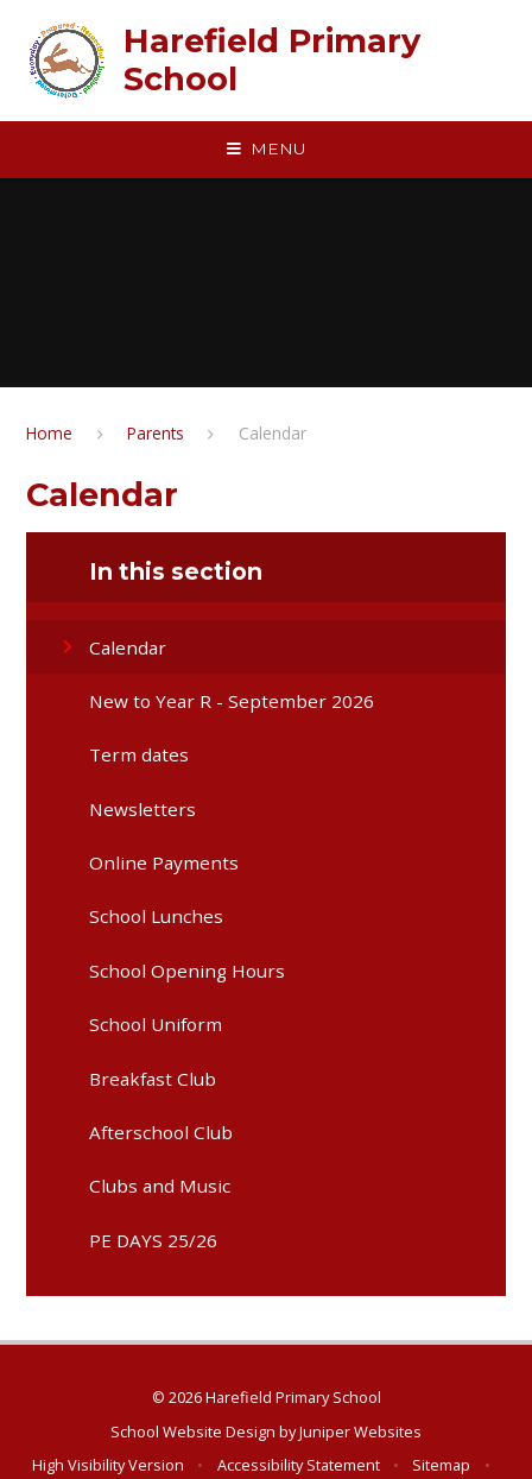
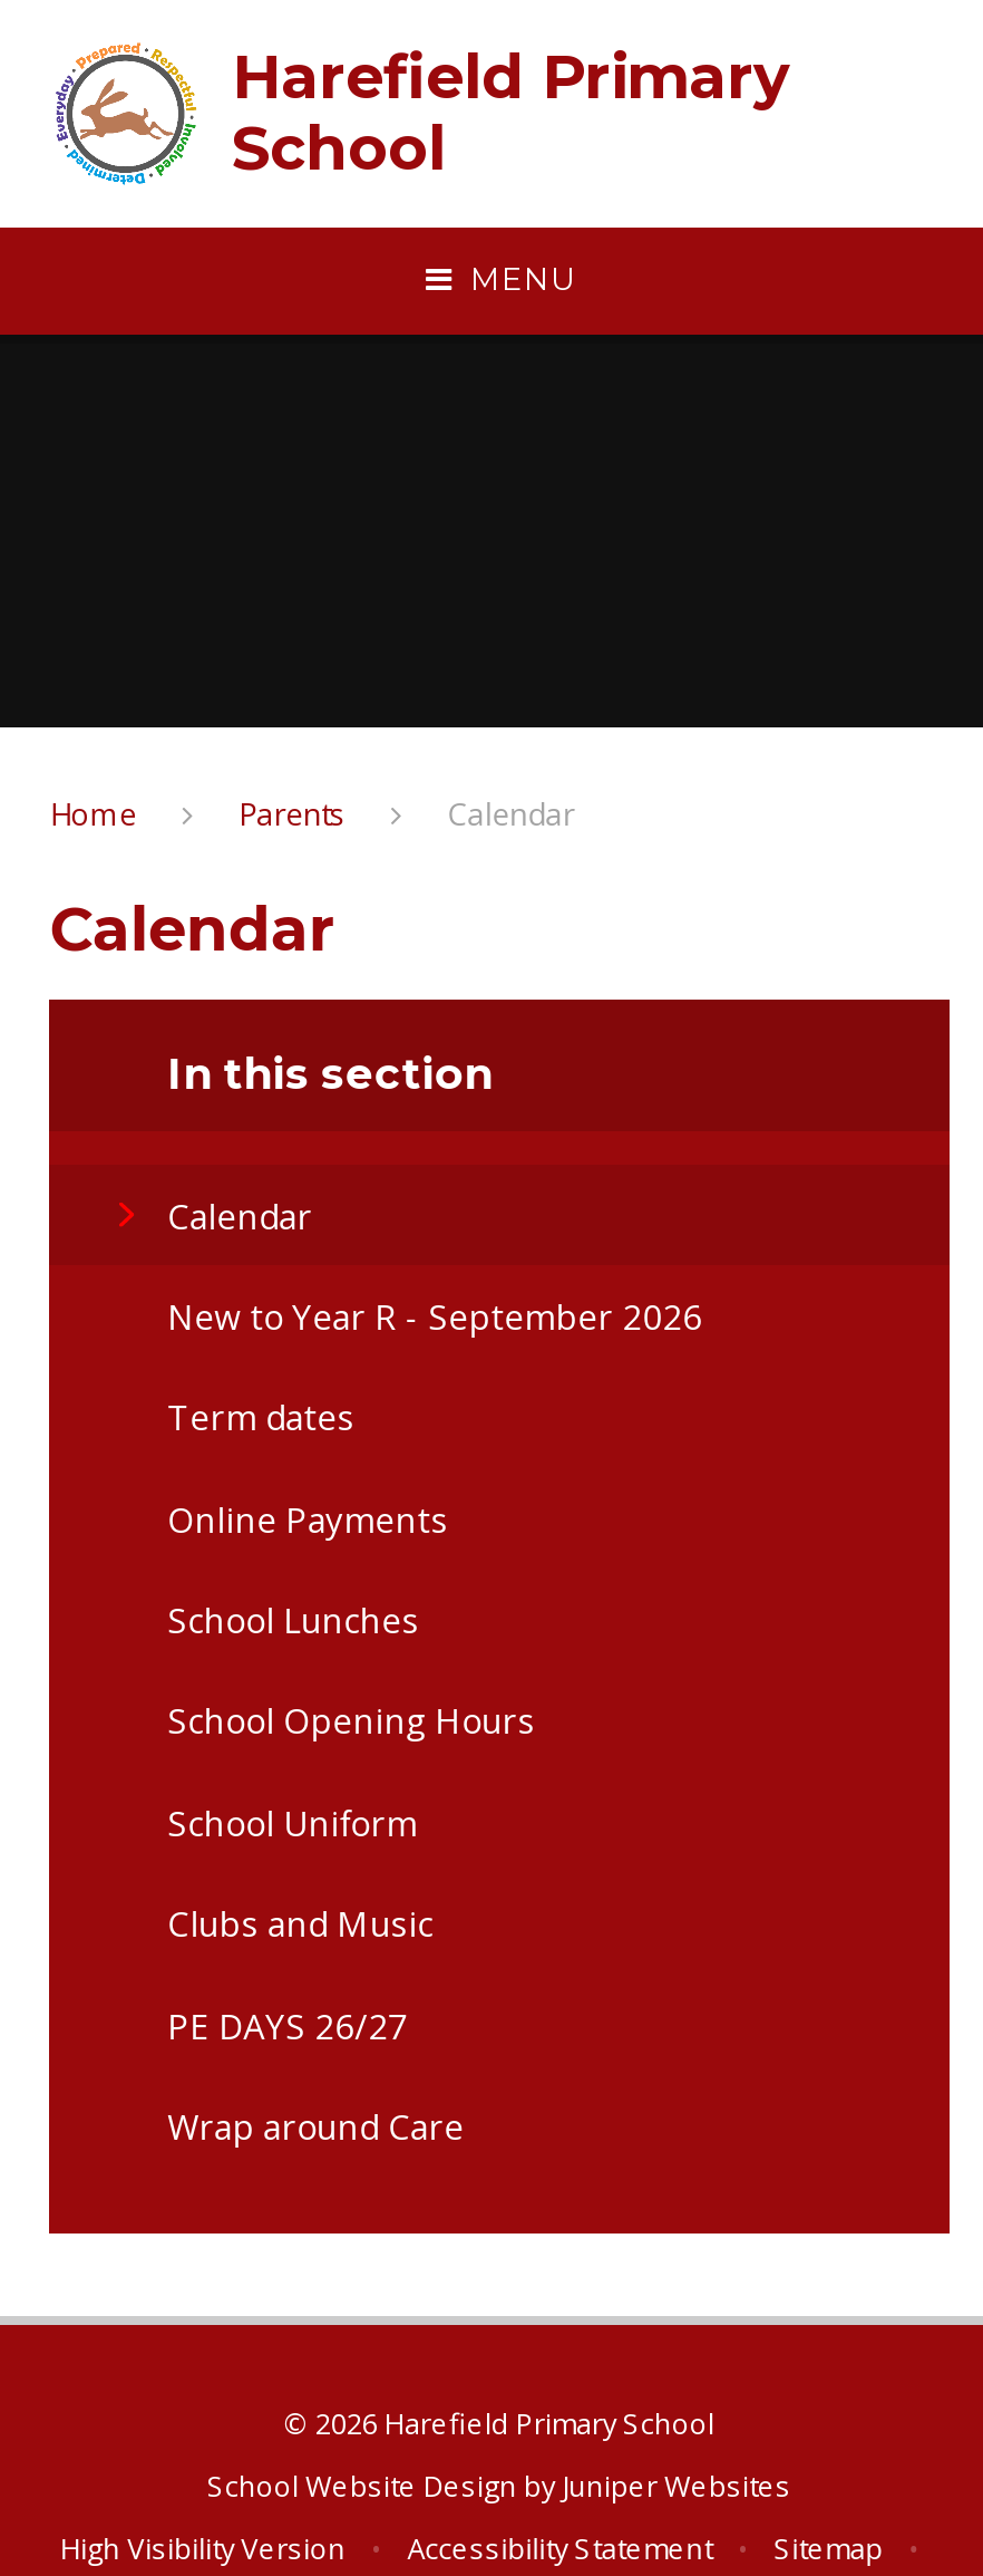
[89,797,196,821] Newsletters -> none
[89,1066,233,1144] Breakfast Club | Afterschool Club -> none
moved [89,1174,230,1198] -> [167,1901,433,1946]: Clubs and Music
[89,1228,217,1252] PE DAYS 25/26 -> [167,2003,464,2148] PE DAYS 26/27 | Wrap around Care

